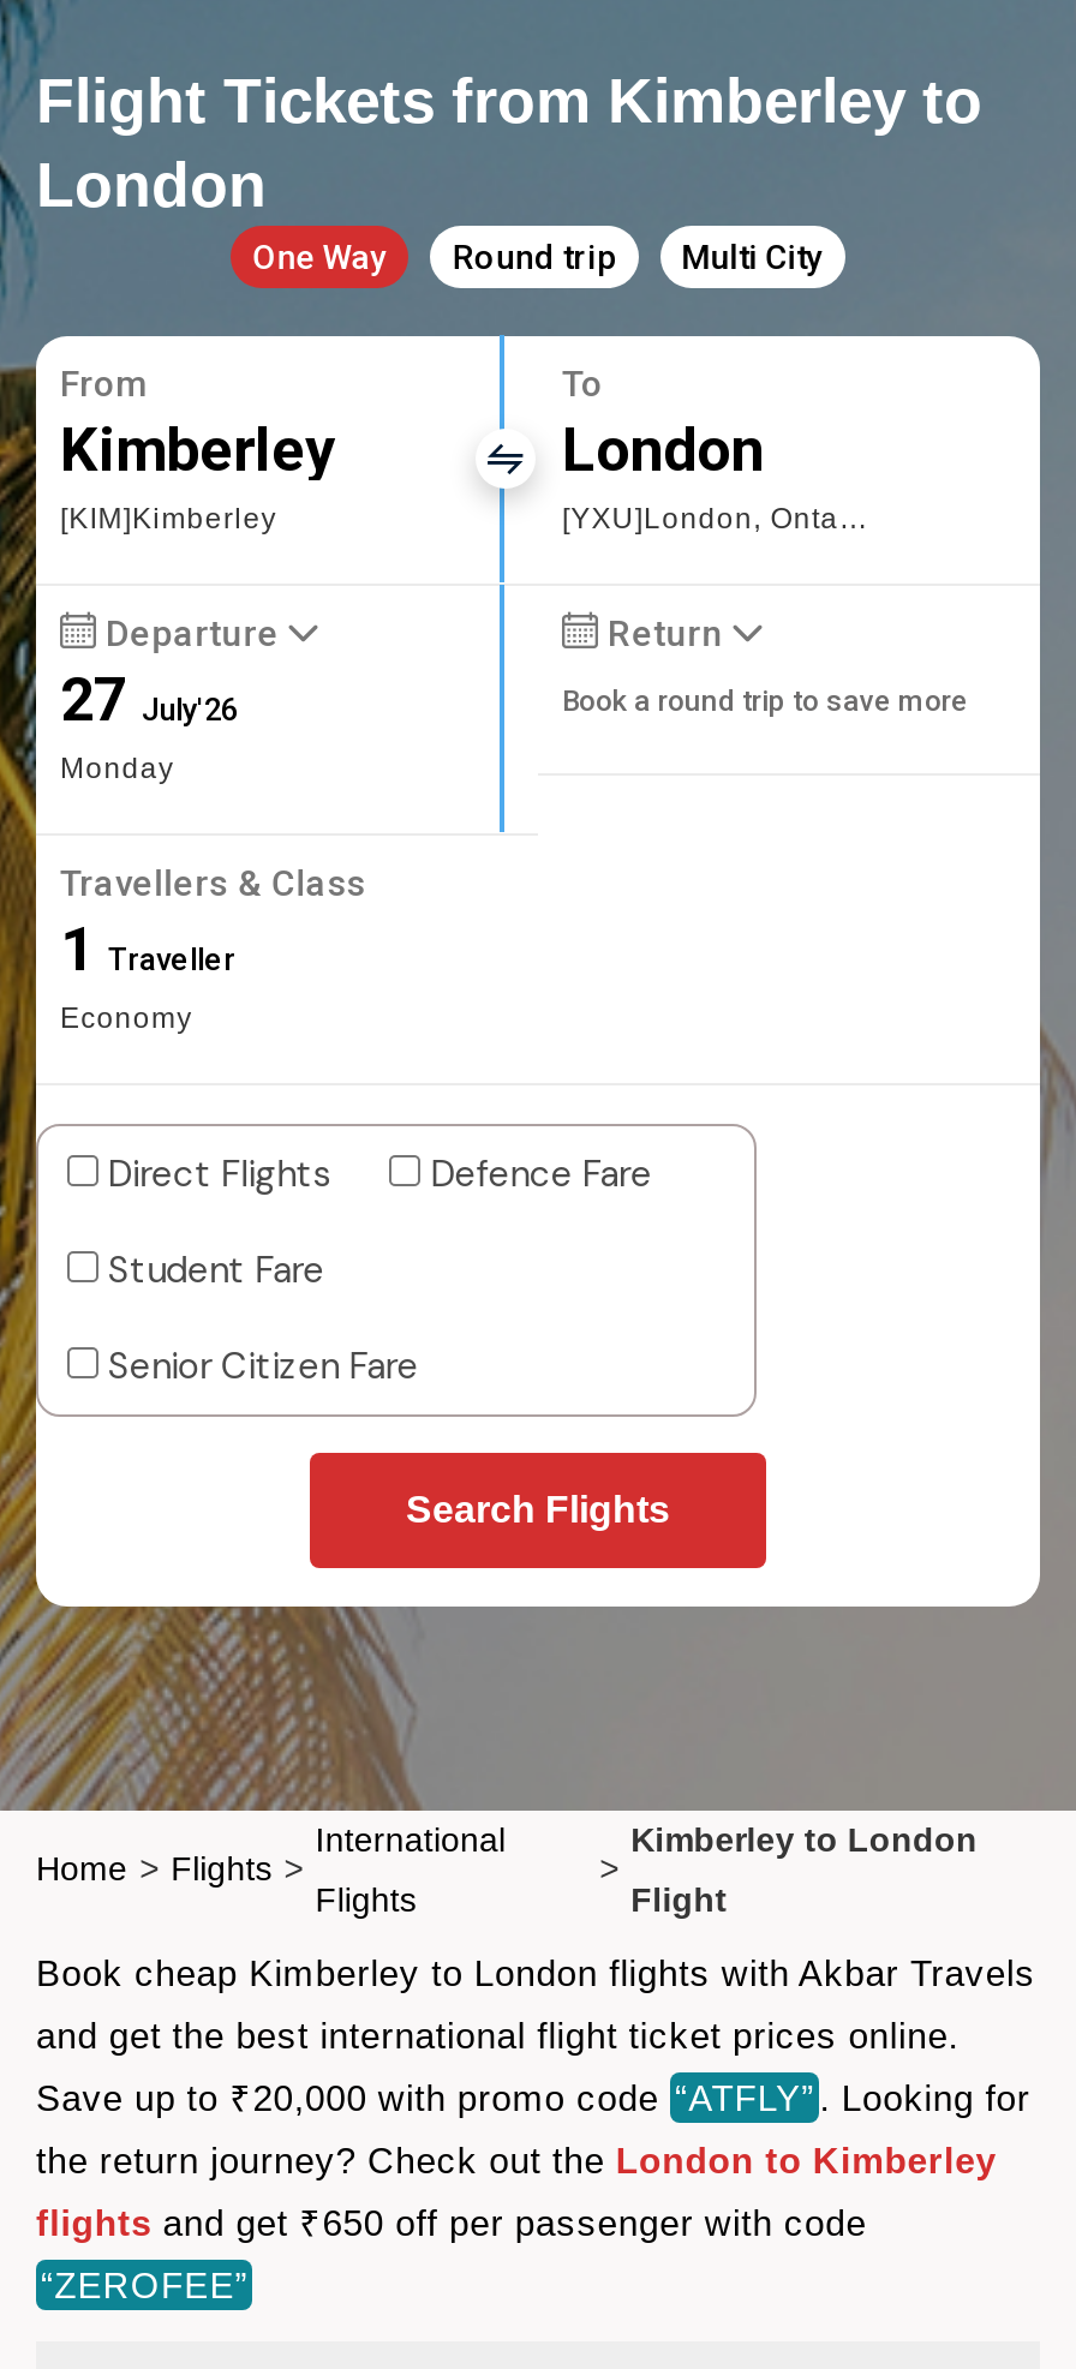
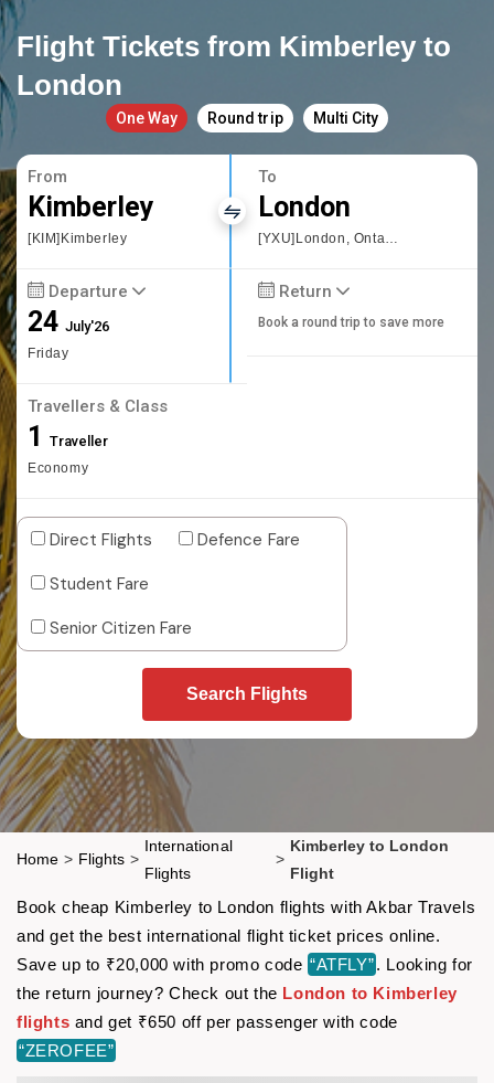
[60,665,238,785] 27 July'26 | Monday -> [28,306,109,361] 24 July'26 | Friday

